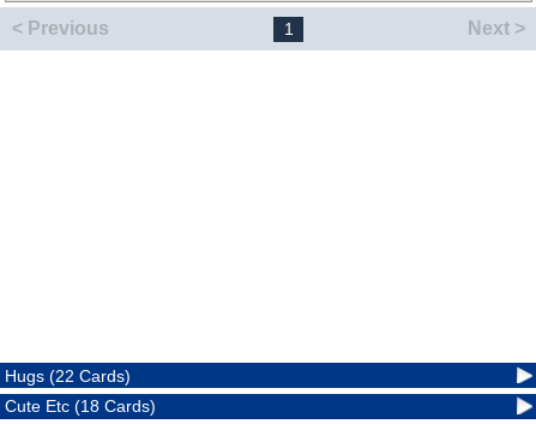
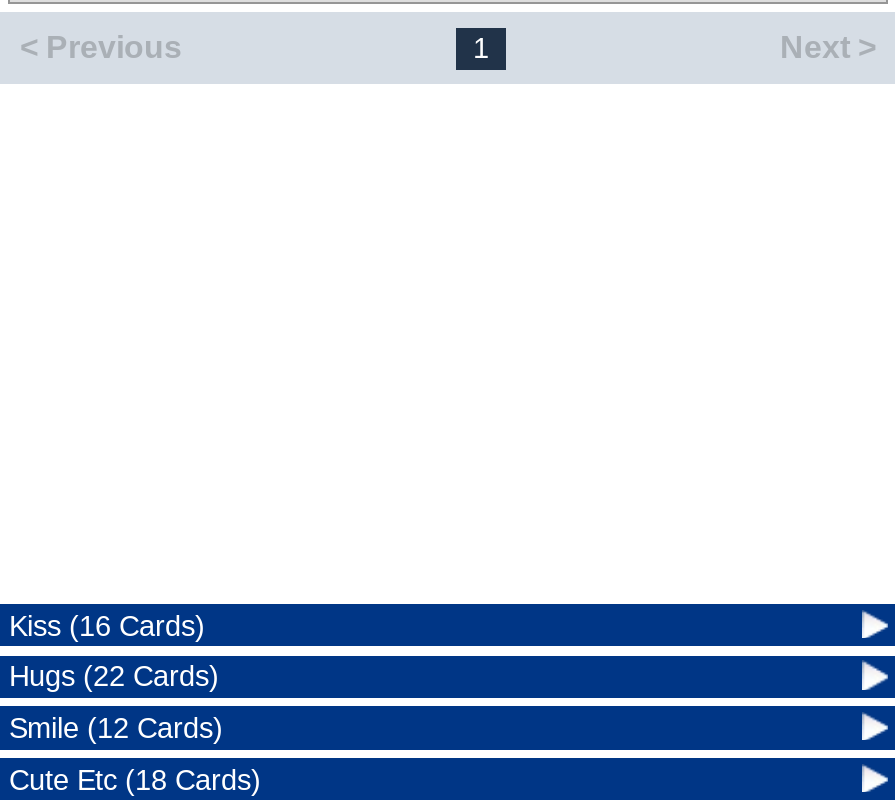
none -> [9,609,205,641] Kiss (16 Cards)
none -> [9,712,223,744] Smile (12 Cards)

